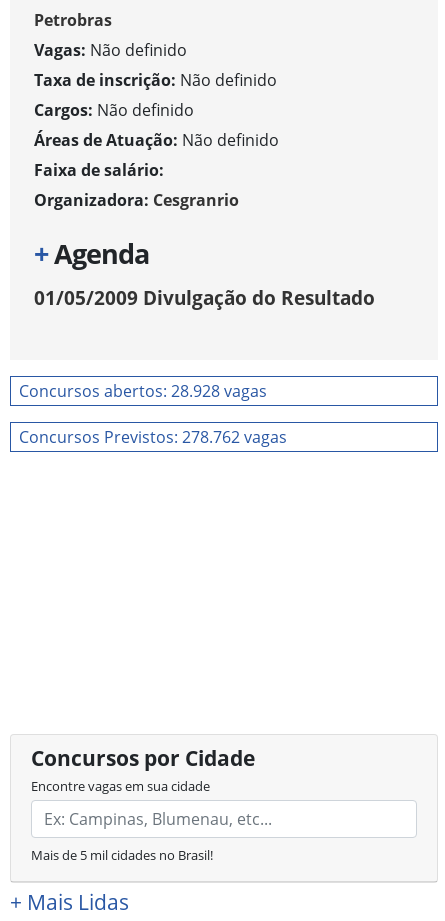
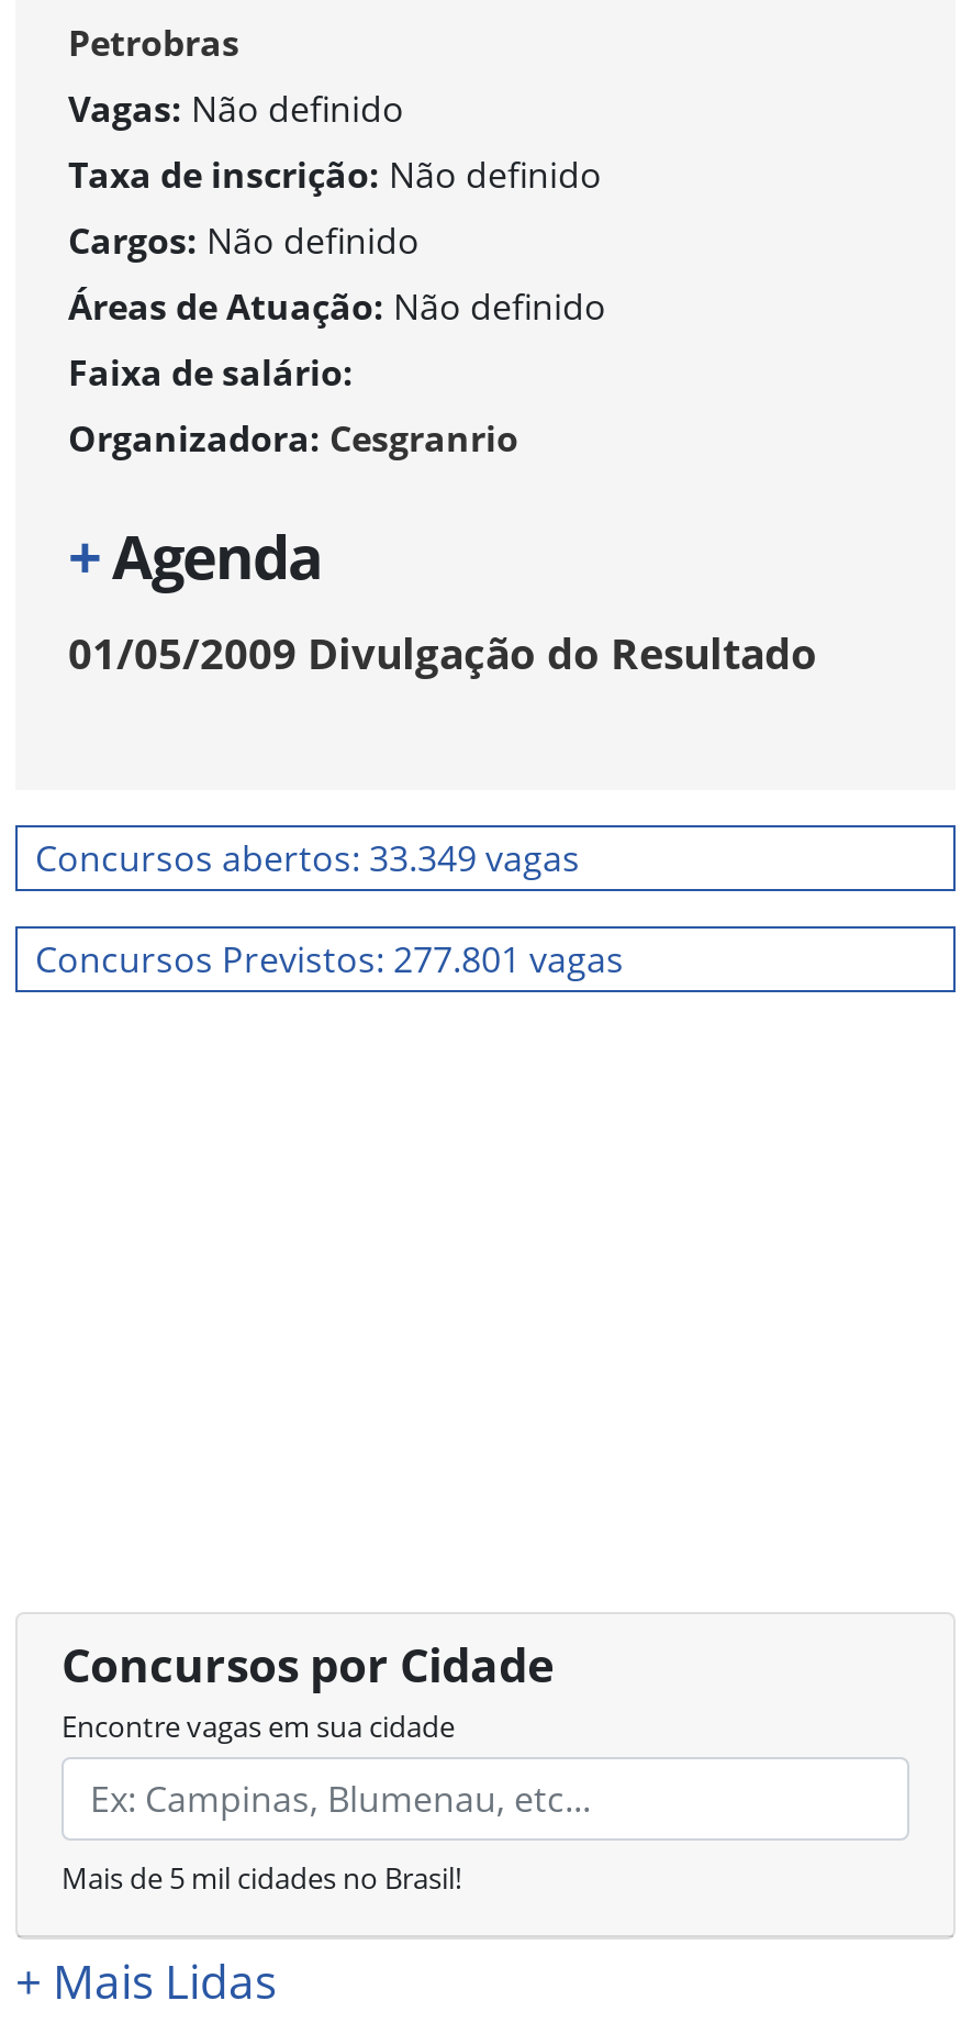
[19,380,267,402] Concursos abertos: 28.928 vagas -> [35,834,580,882] Concursos abertos: 33.349 vagas
[19,426,287,448] Concursos Previstos: 278.762 vagas -> [35,935,624,983] Concursos Previstos: 277.801 vagas

